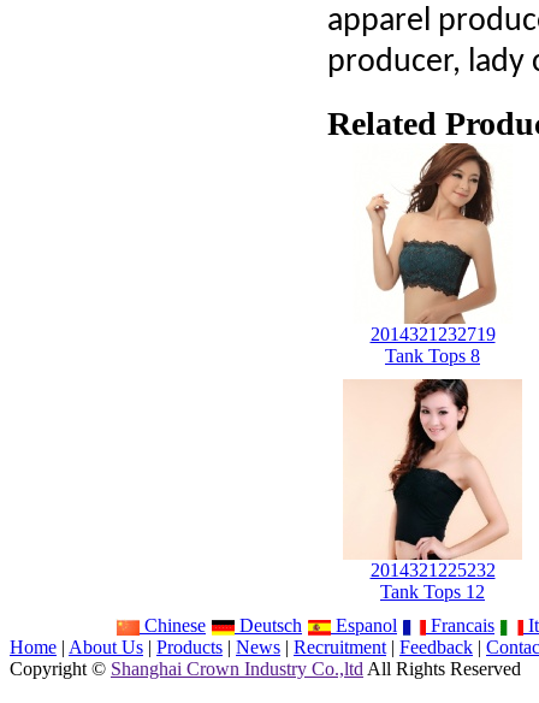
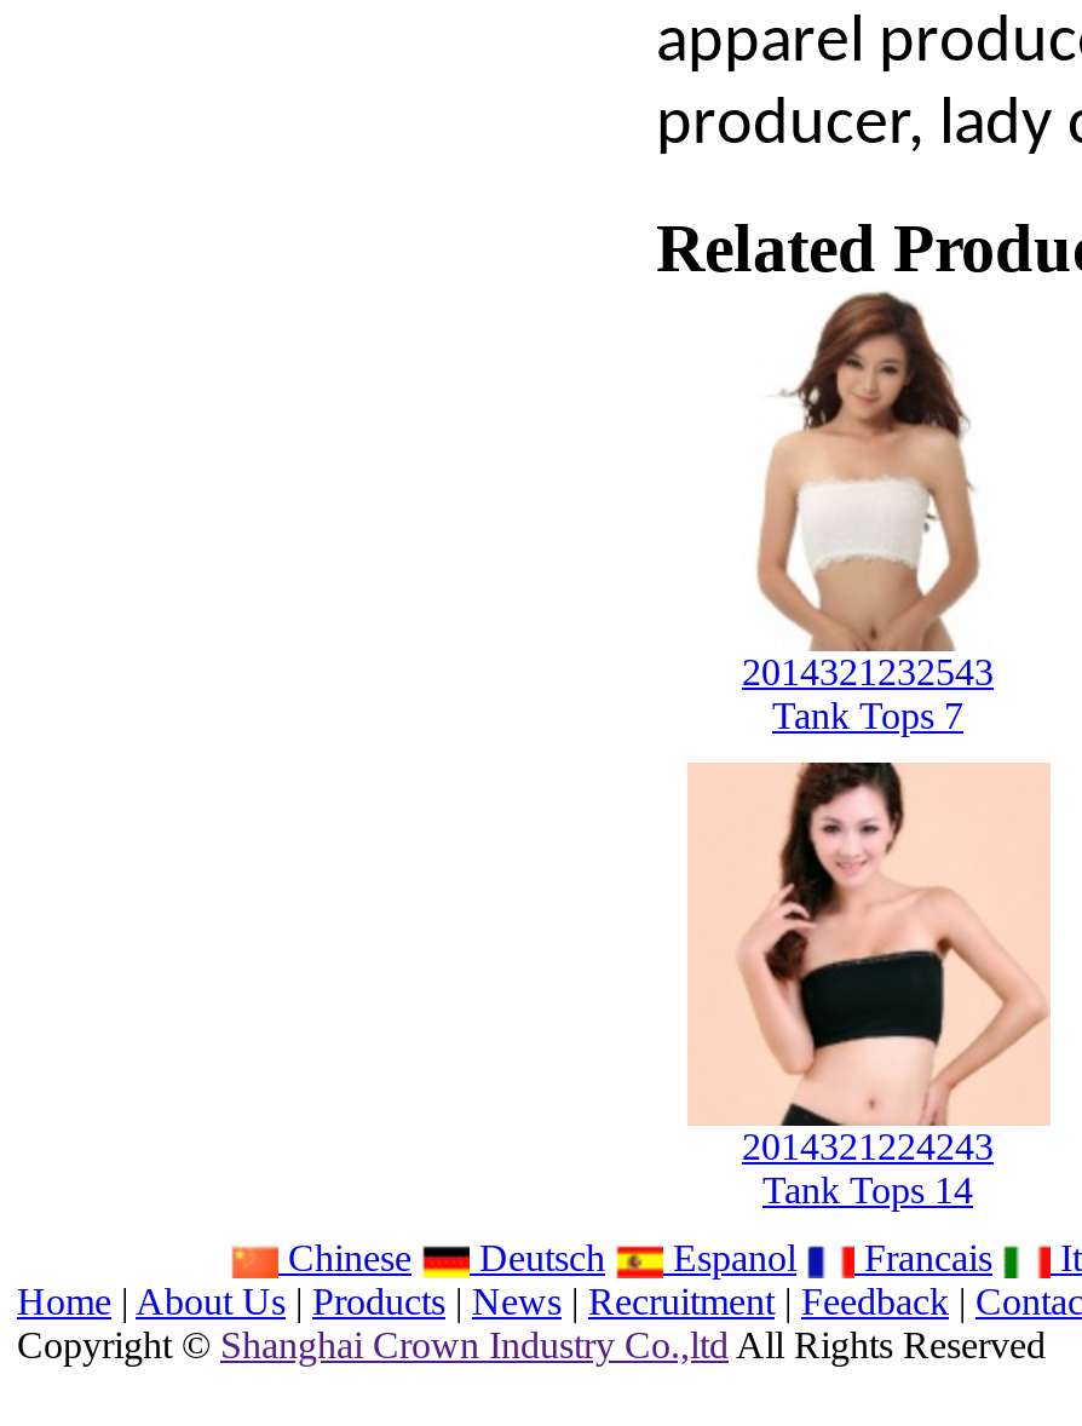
[366,146,498,344] [image] | 2014321232719 -> [736,293,997,692] [image] | 2014321232543
[385,345,480,366] Tank Tops 8 -> [772,695,963,736] Tank Tops 7
[367,378,522,580] [image] | 2014321225232 -> [733,760,1051,1167] [image] | 2014321224243
[380,581,485,602] Tank Tops 12 -> [762,1169,973,1211] Tank Tops 14

